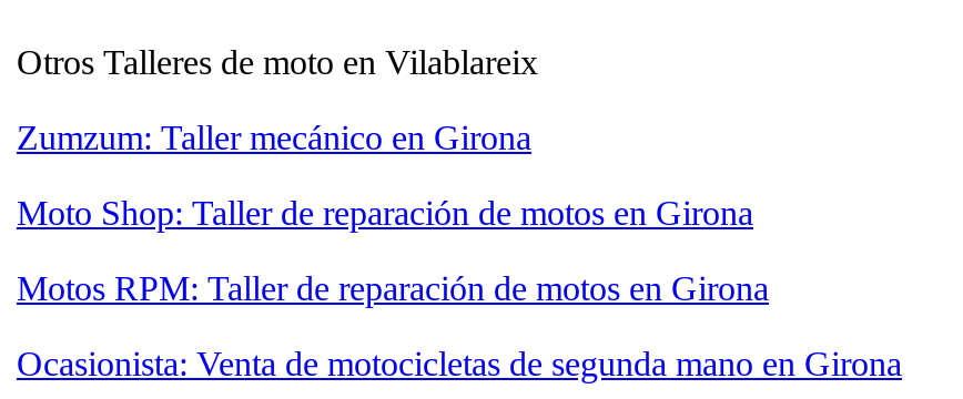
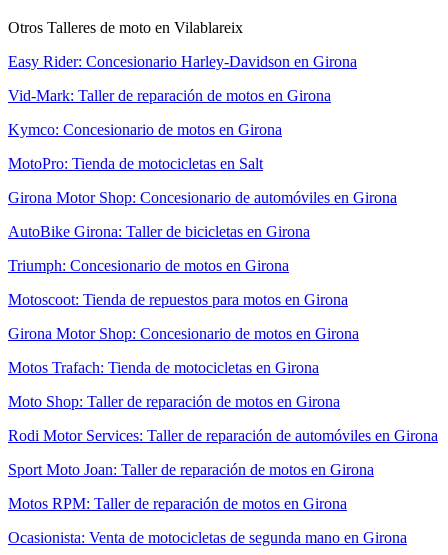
[17,118,531,156] Zumzum: Taller mecánico en Girona -> [8,53,397,376] Easy Rider: Concesionario Harley-Davidson en Girona | Vid-Mark: Taller de reparación de motos en Girona | Kymco: Concesionario de motos en Girona | MotoPro: Tienda de motocicletas en Salt | Girona Motor Shop: Concesionario de automóviles en Girona | AutoBike Girona: Taller de bicicletas en Girona | Triumph: Concesionario de motos en Girona | Motoscoot: Tienda de repuestos para motos en Girona | Girona Motor Shop: Concesionario de motos en Girona | Motos Trafach: Tienda de motocicletas en Girona
none -> [8,427,438,478] Rodi Motor Services: Taller de reparación de automóviles en Girona | Sport Moto Joan: Taller de reparación de motos en Girona

